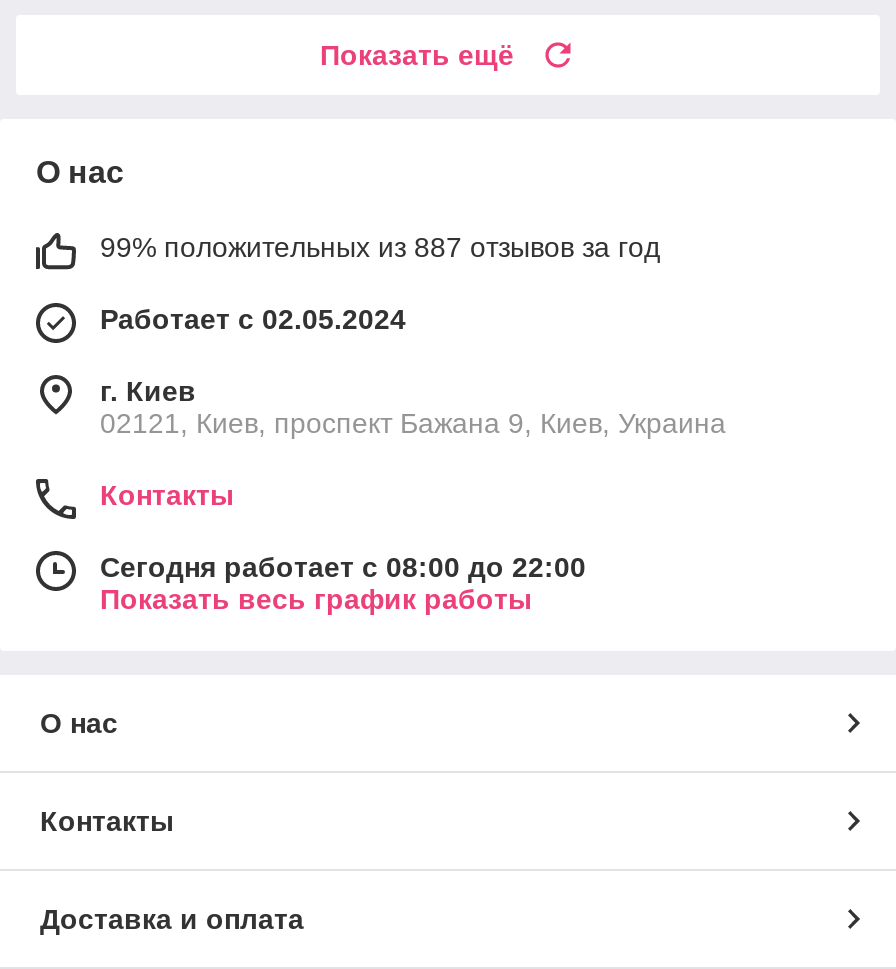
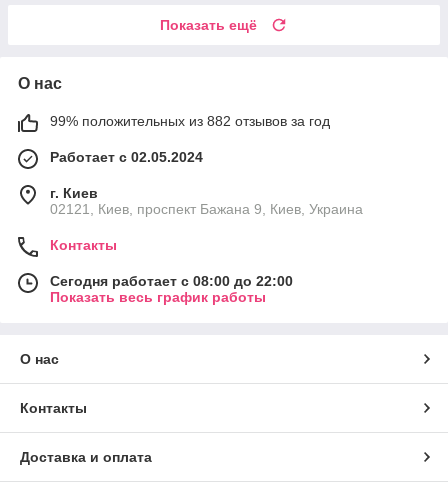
[100,231,660,263] 99% положительных из 887 отзывов за год -> [50,113,330,129] 99% положительных из 882 отзывов за год

